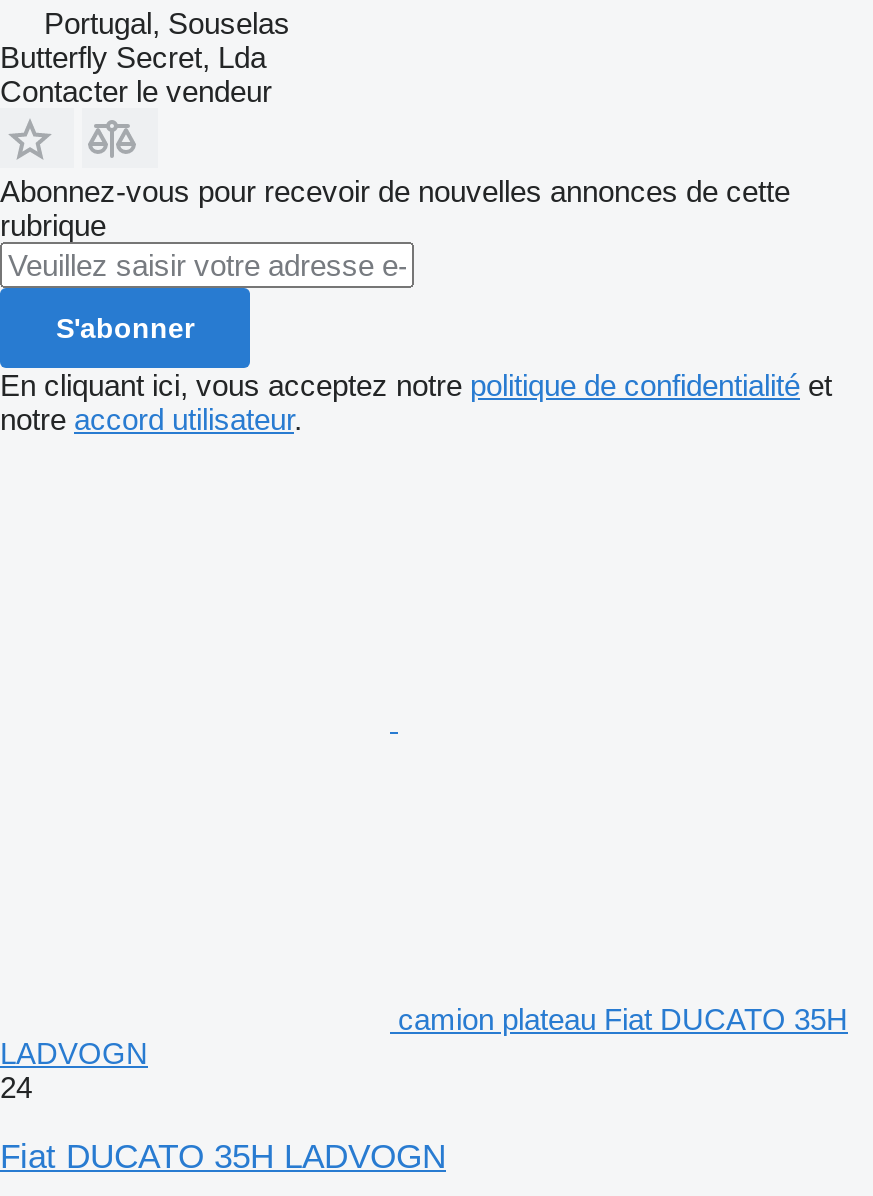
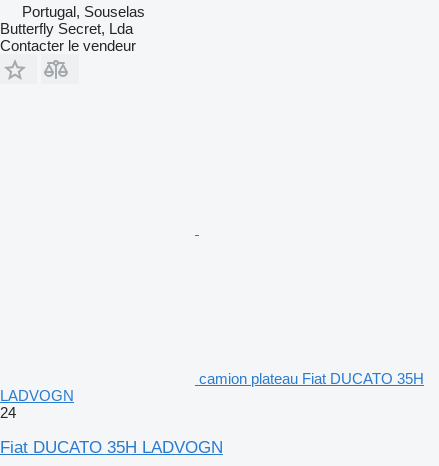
[0,174,832,436] Abonnez-vous pour recevoir de nouvelles annonces de cette | rubrique | S'abonner | En cliquant ici, vous acceptez notre politique de confidentialité et | notre accord utilisateur. -> none

